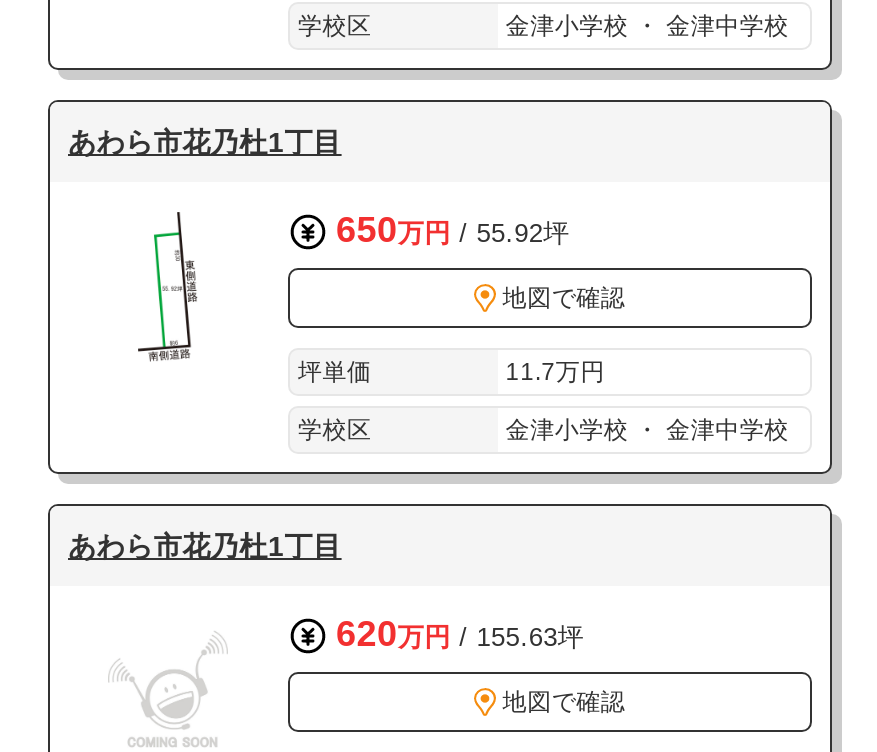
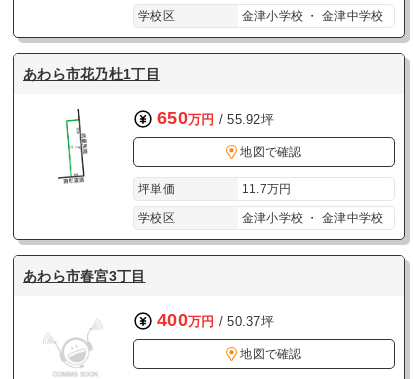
[68,530,342,562] あわら市花乃杜1丁目 -> [23,268,145,284] あわら市春宮3丁目
[336,614,584,654] 620万円/ 155.63坪 -> [157,310,274,330] 400万円/ 50.37坪

